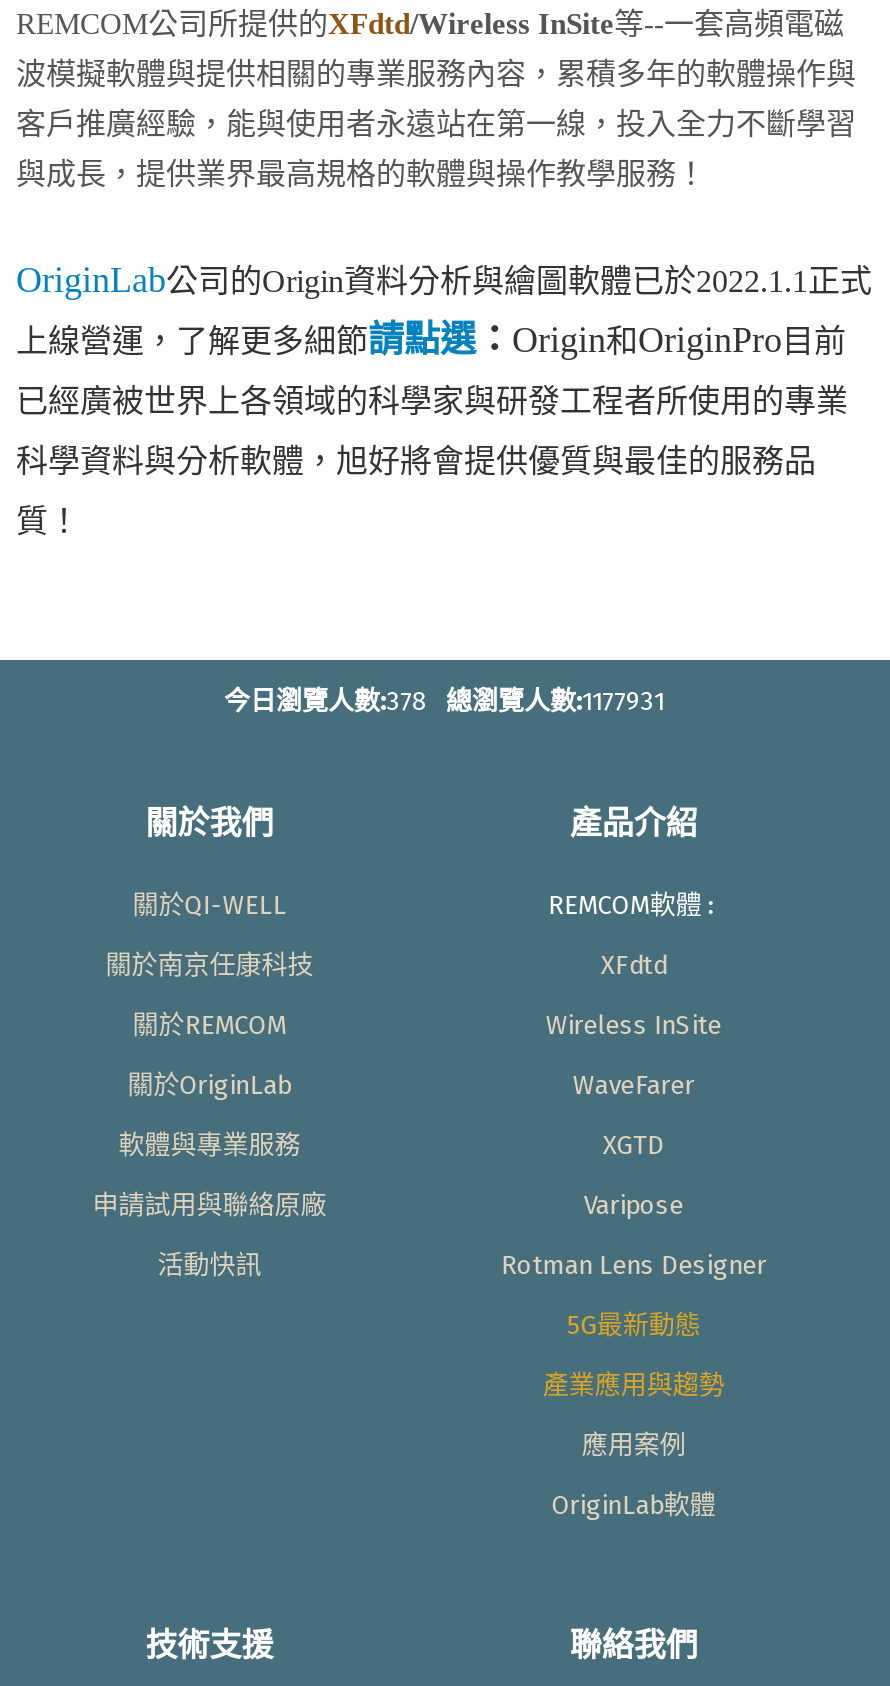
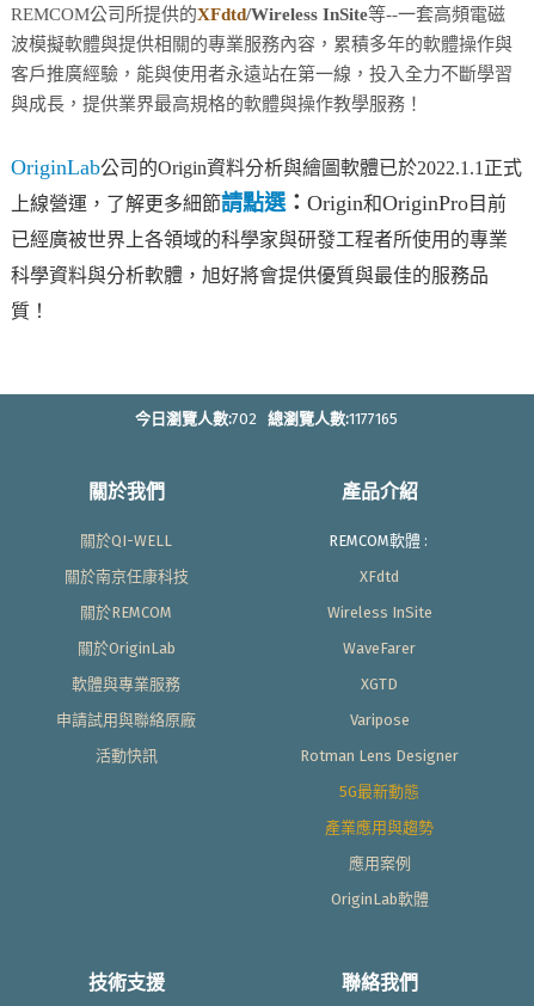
[224,686,664,716] 今日瀏覽人數:378總瀏覽人數:1177931 -> [135,410,398,428] 今日瀏覽人數:702總瀏覽人數:1177165

